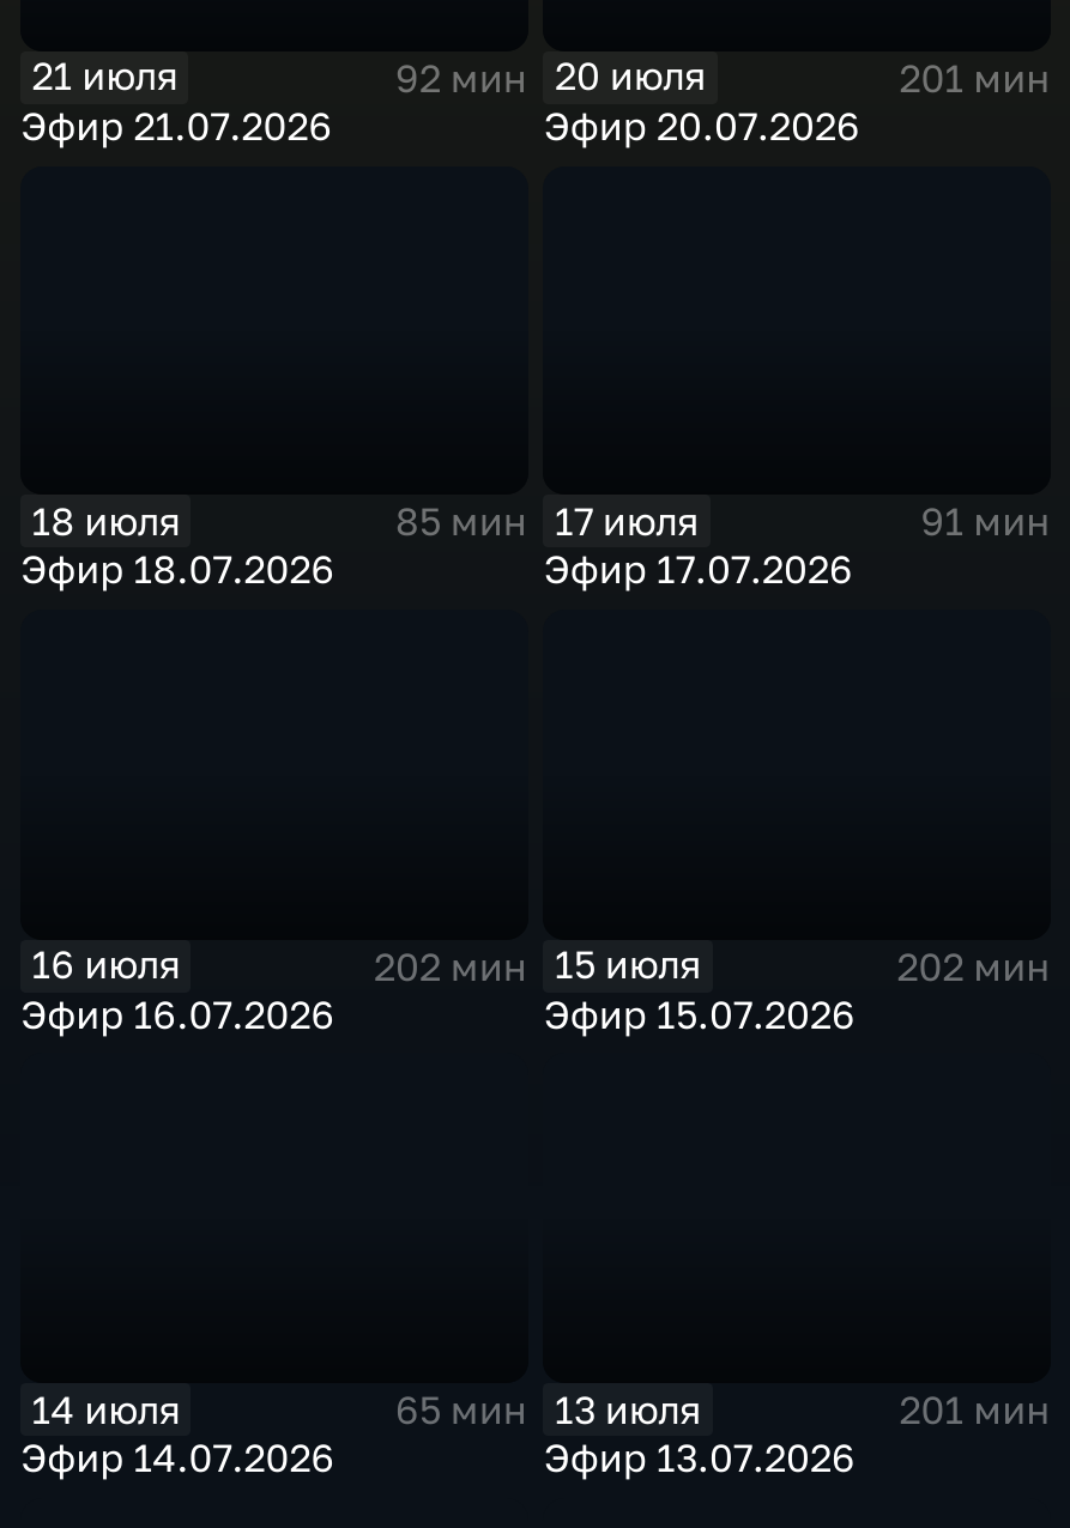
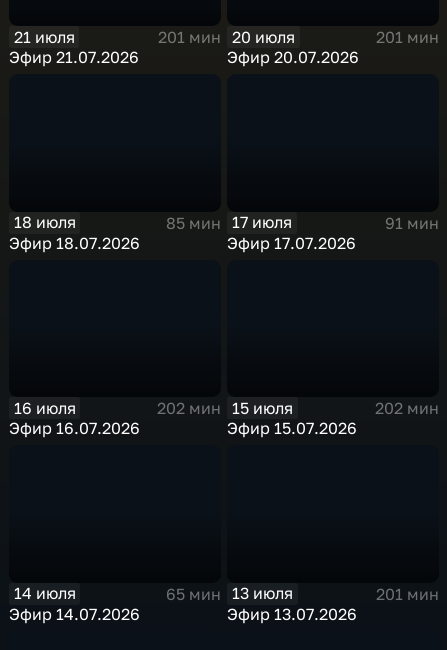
[395,52,706,101] 92 мин 20 июля -> [157,27,295,47] 201 мин 20 июля

